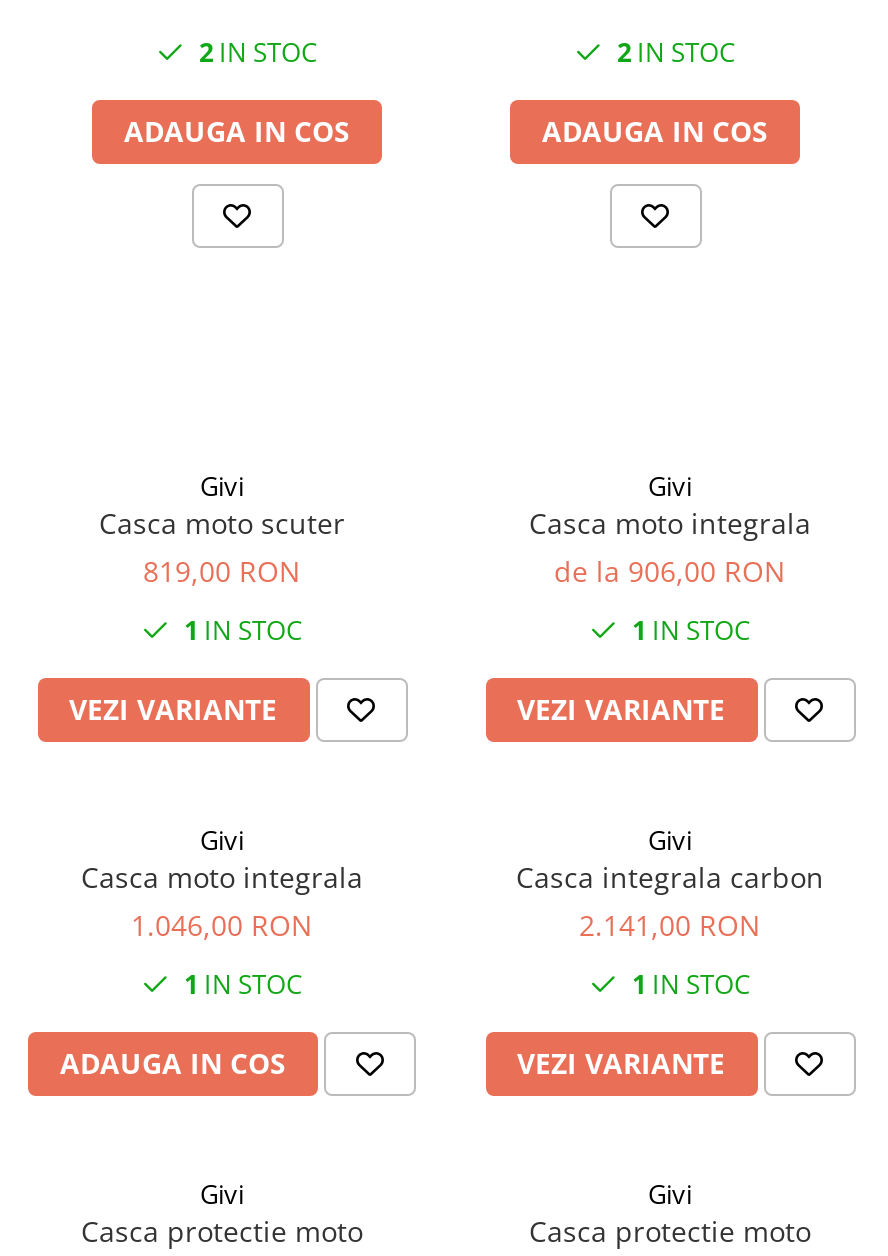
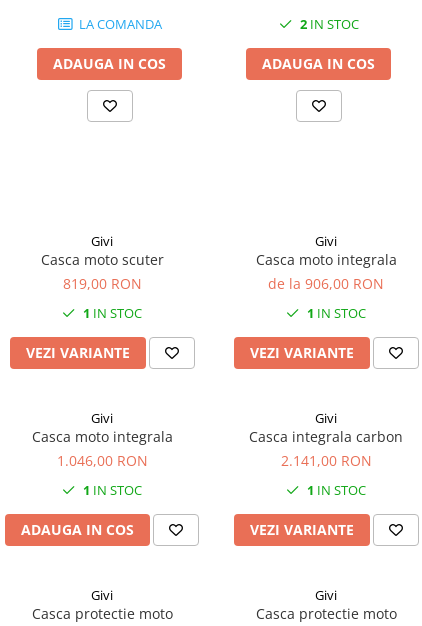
[199,33,317,69] 2 IN STOC -> [75,14,161,32] LA COMANDA

